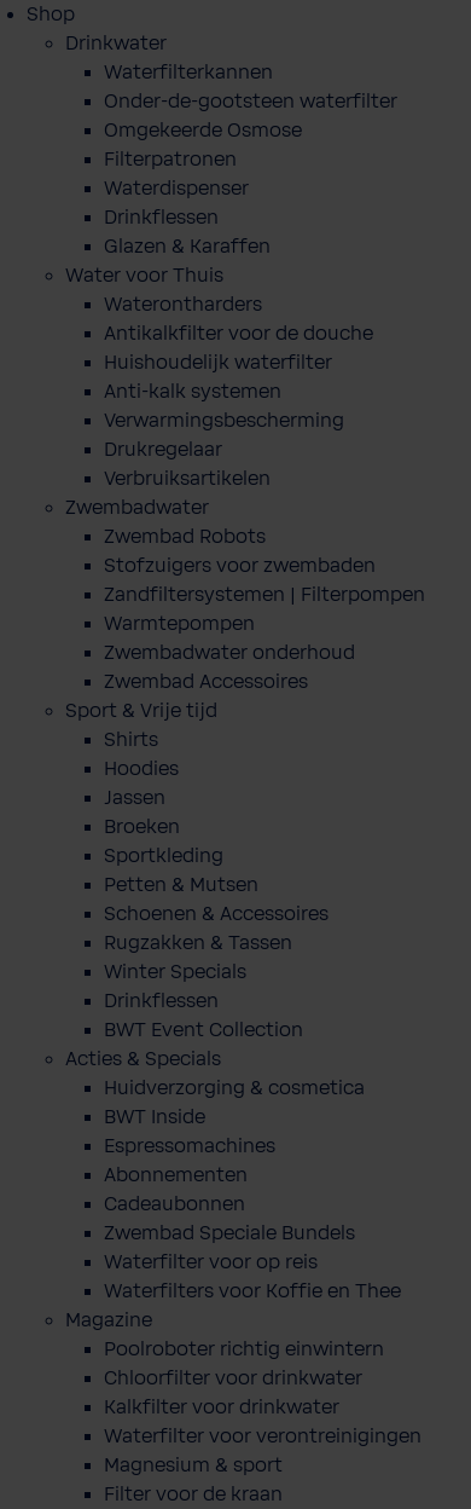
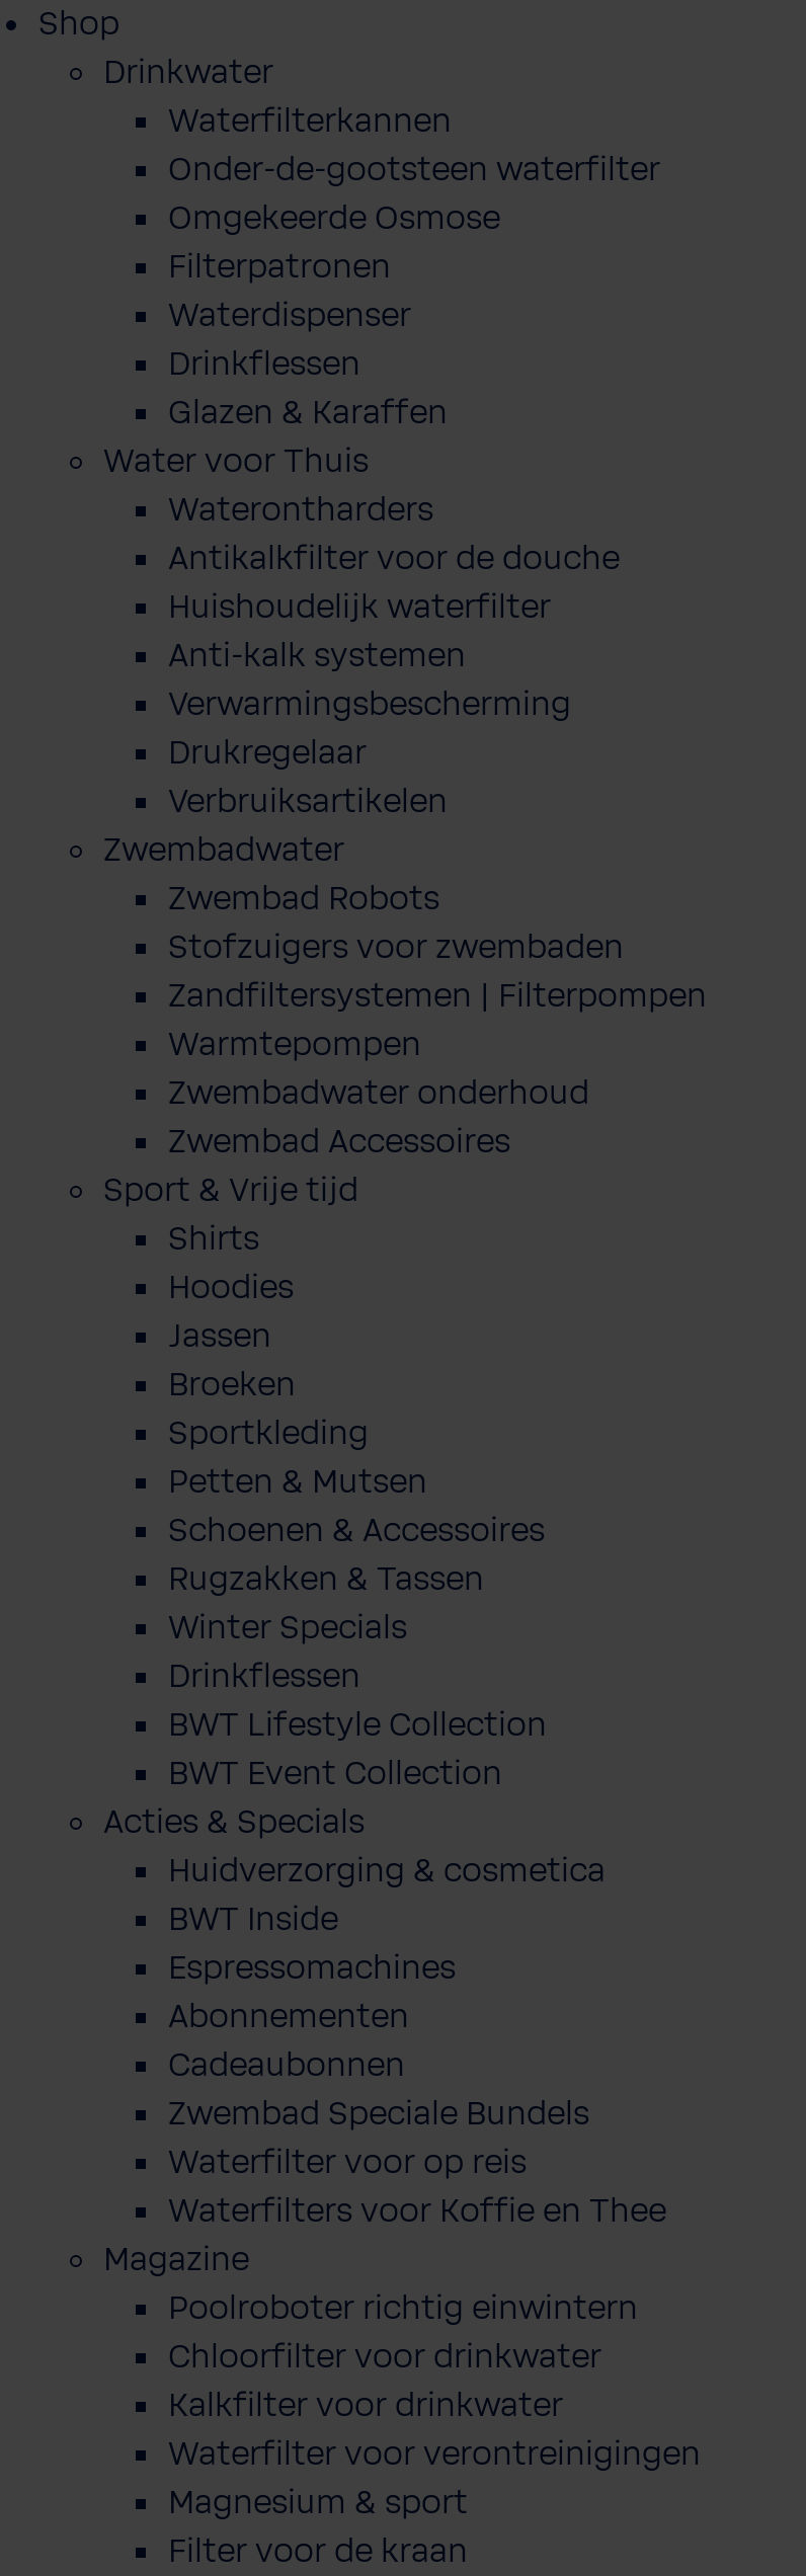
none -> [168,1707,547,1744] BWT Lifestyle Collection

